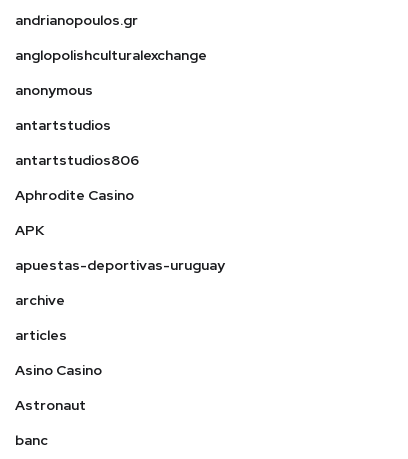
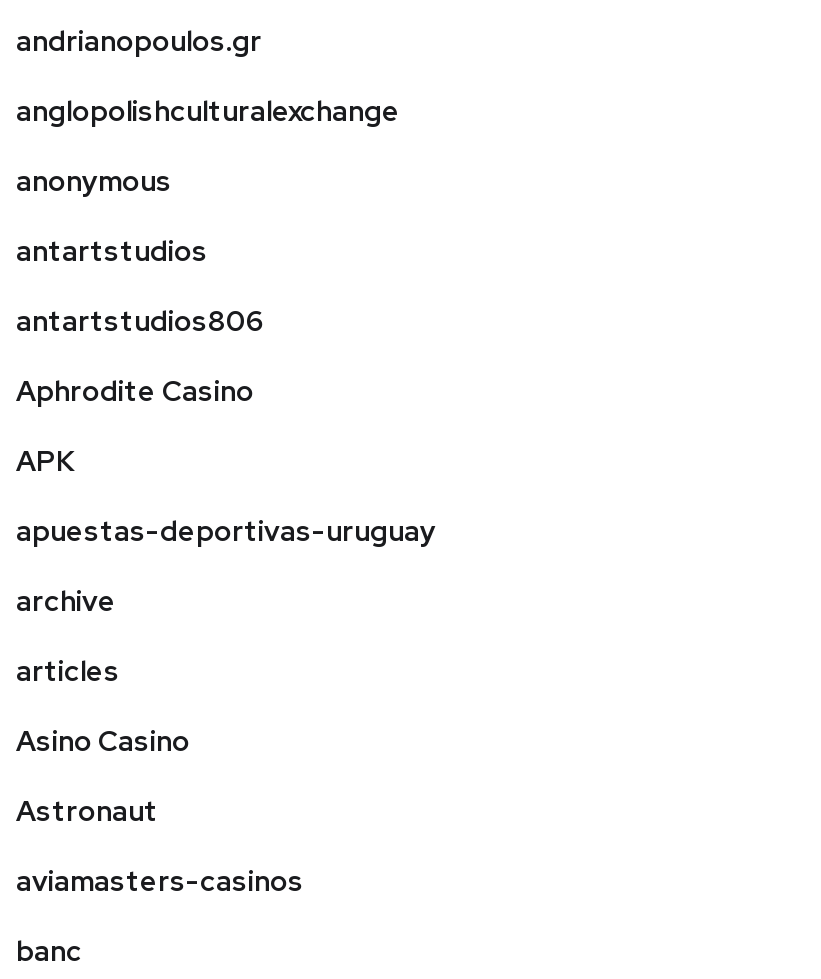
none -> [16,863,304,899] aviamasters-casinos

